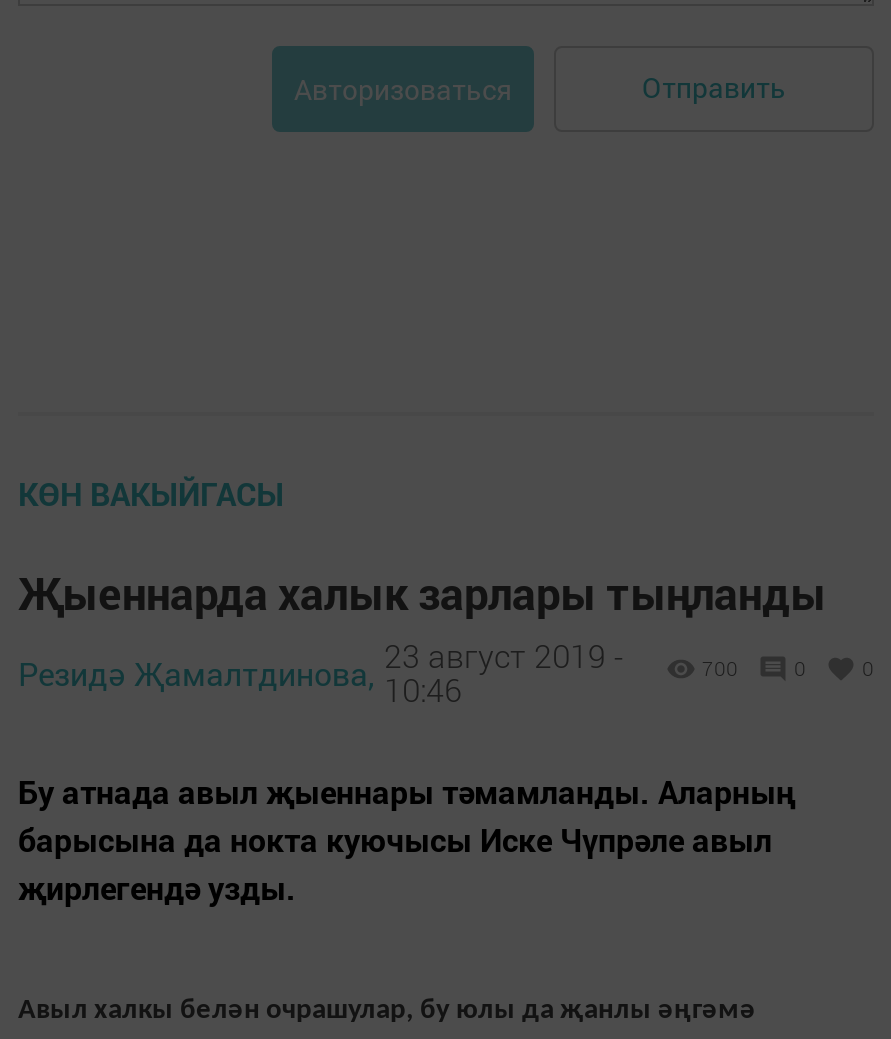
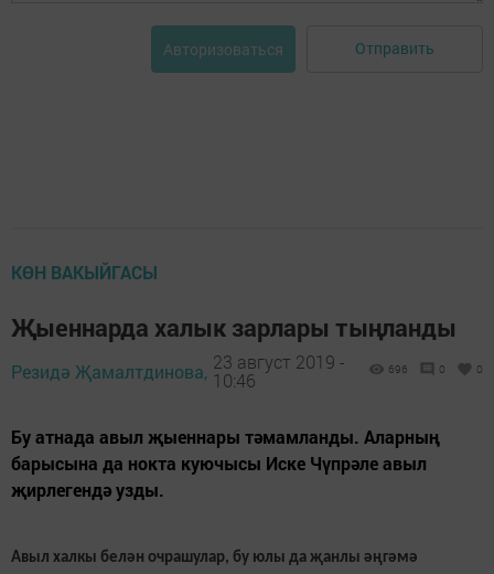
[702,655,738,681] 700 -> [388,362,408,376] 696

